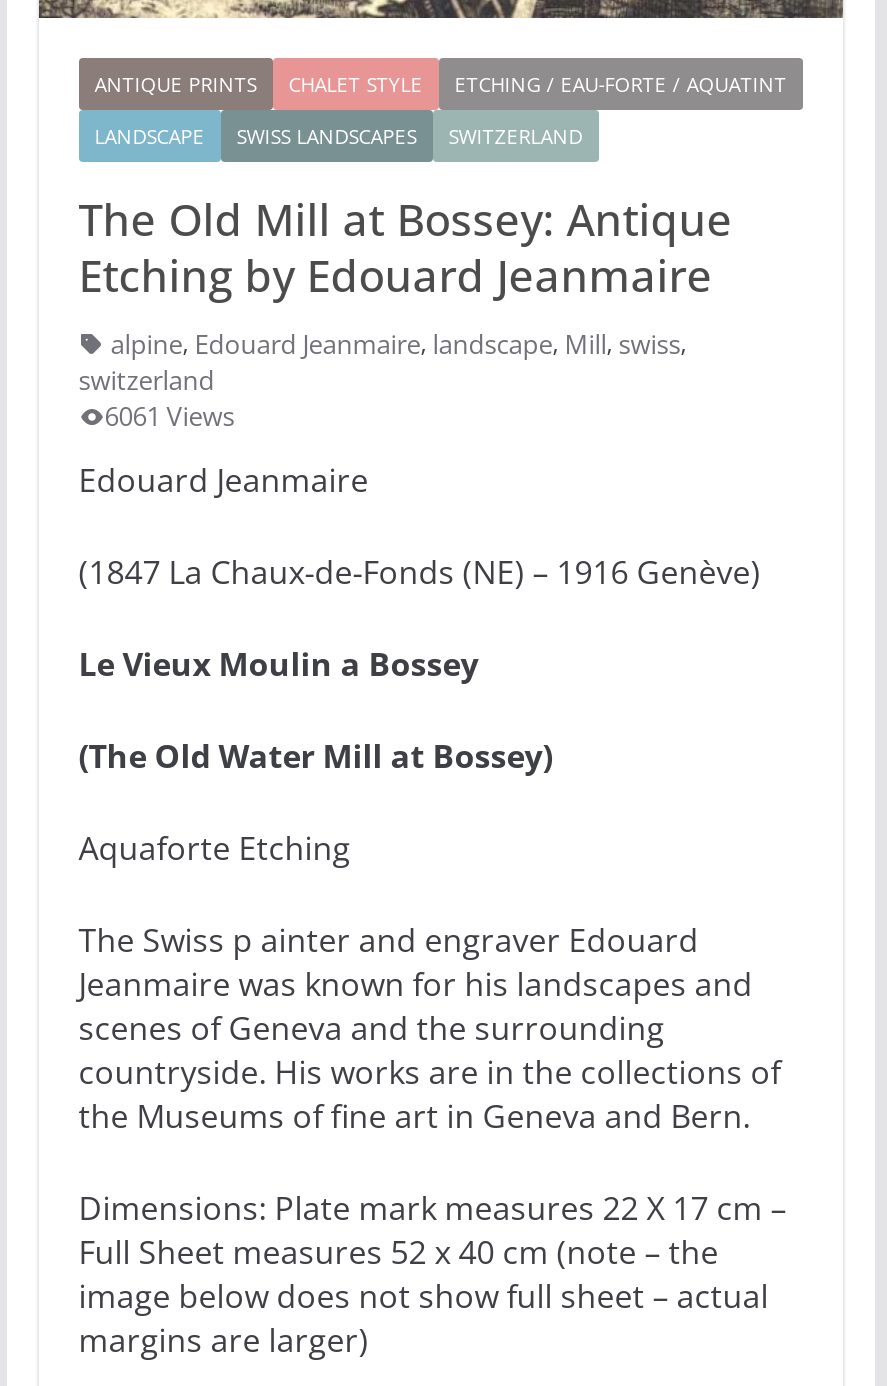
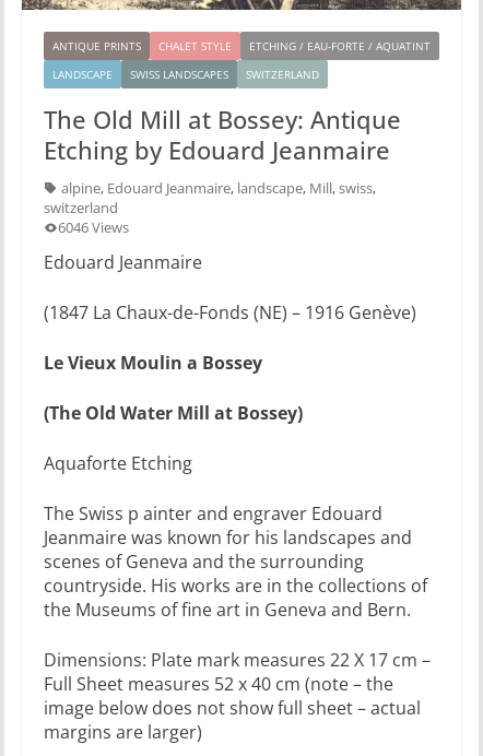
[104,398,234,434] 6061 Views -> [58,218,129,237] 6046 Views

